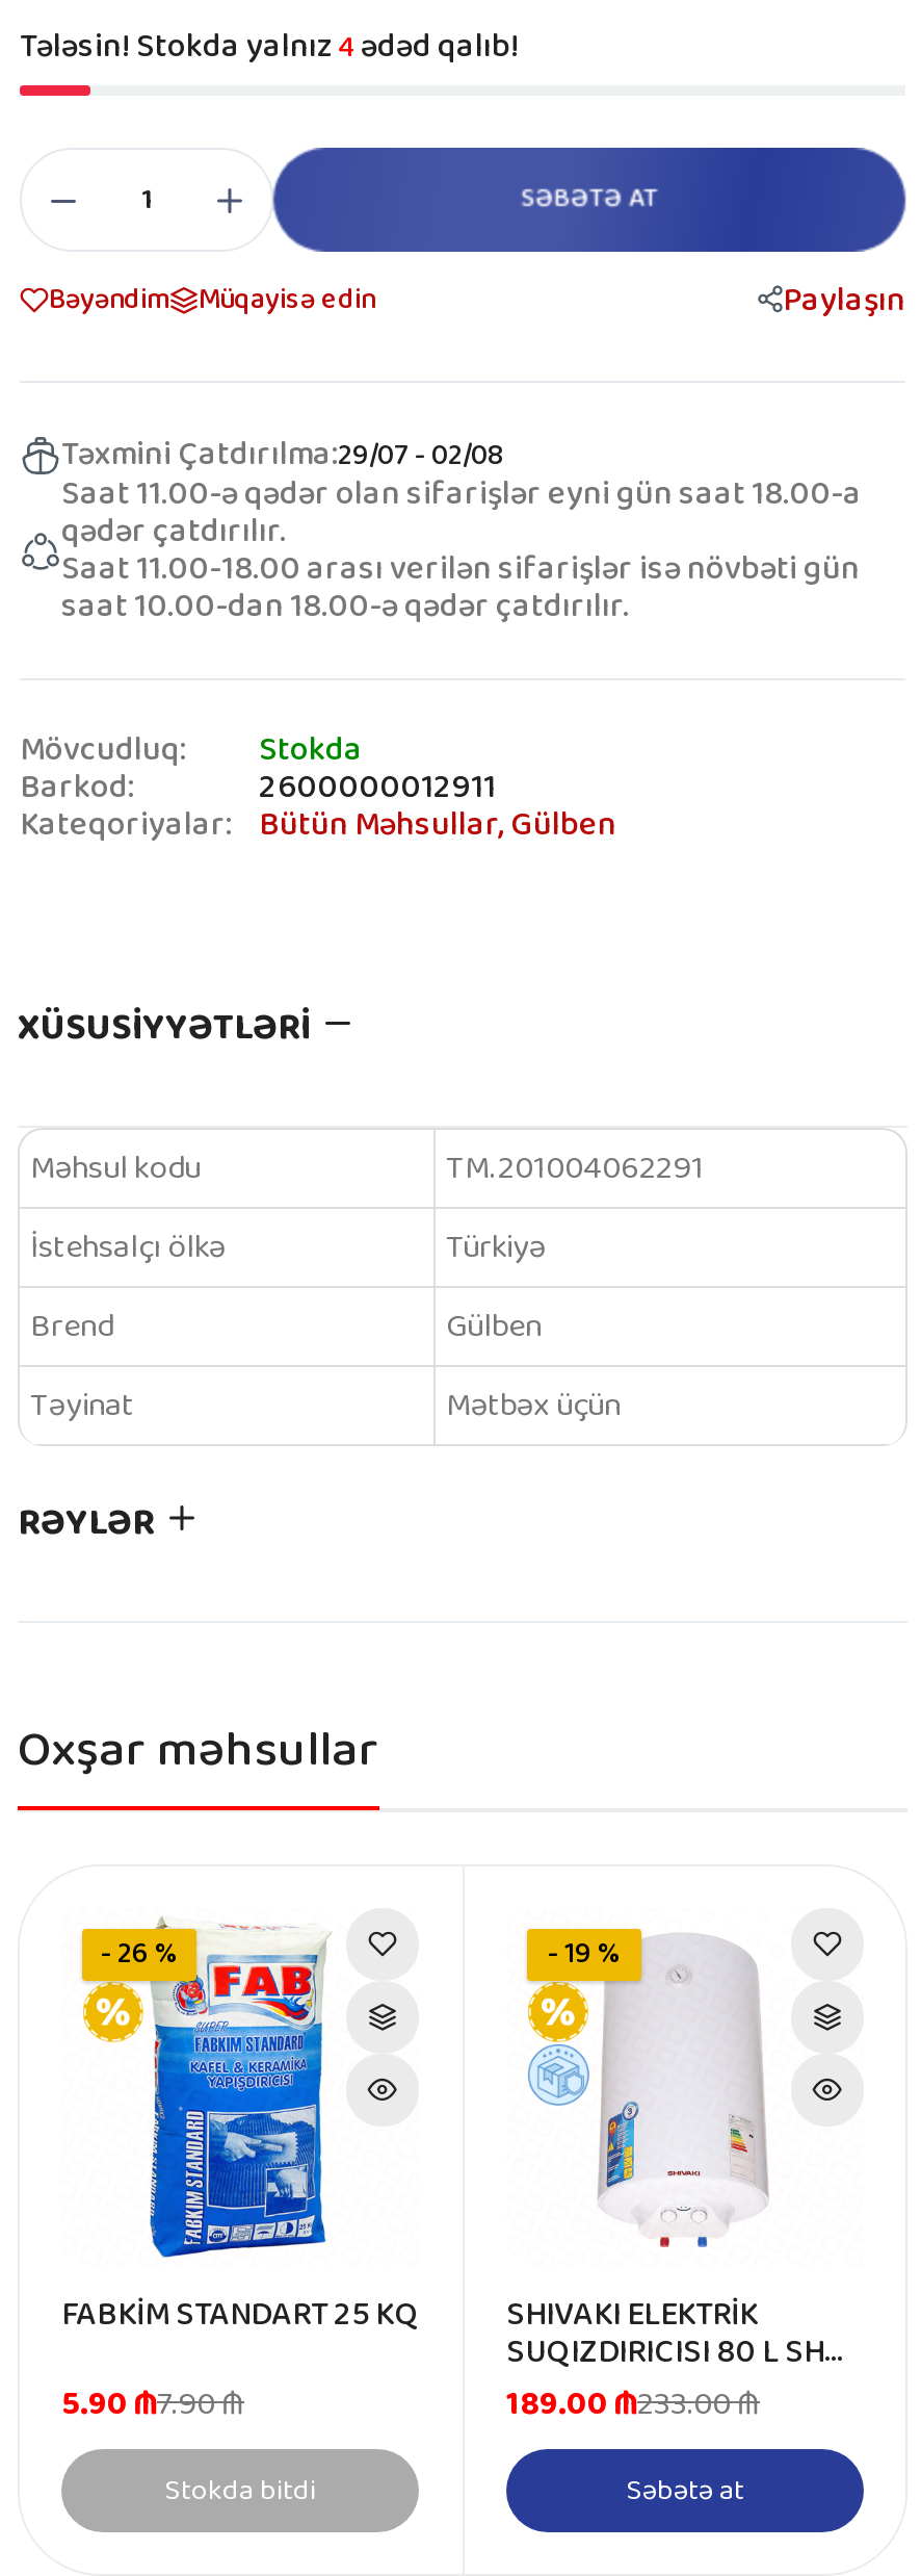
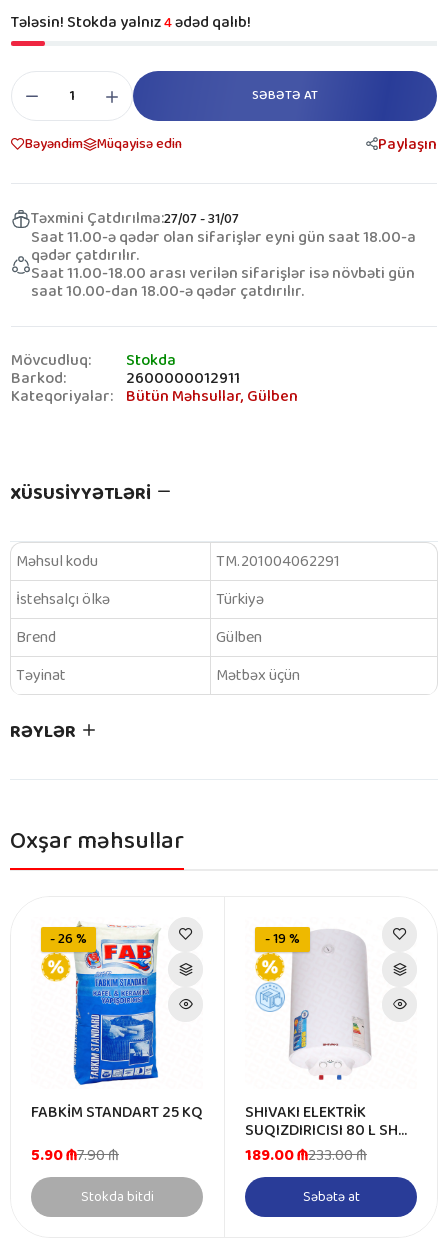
[61,428,504,480] Təxmini Çatdırılma:29/07 - 02/08 -> [31,205,239,230] Təxmini Çatdırılma:27/07 - 31/07

